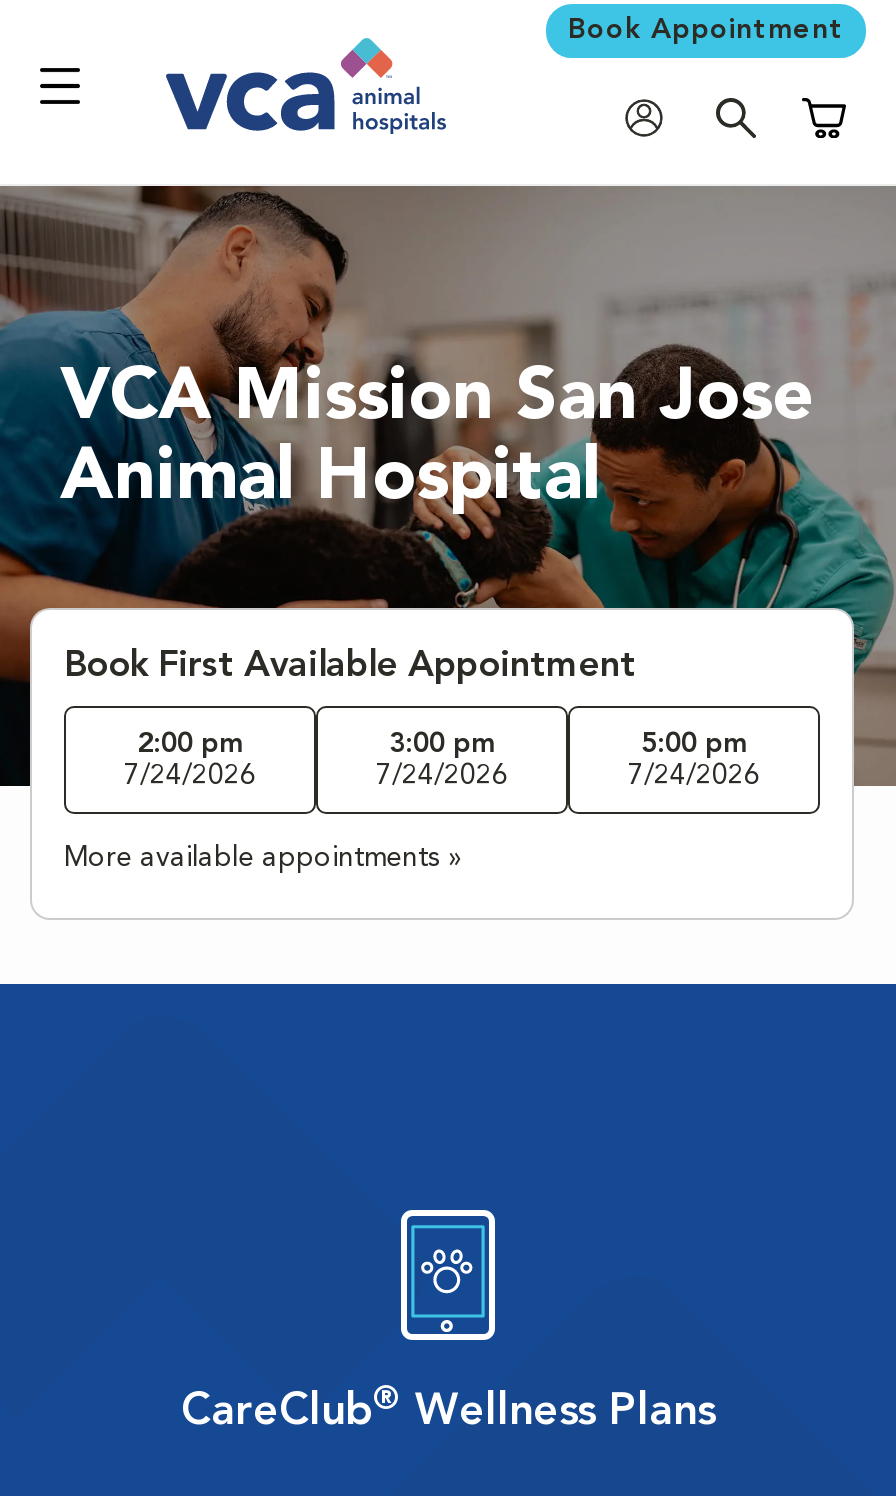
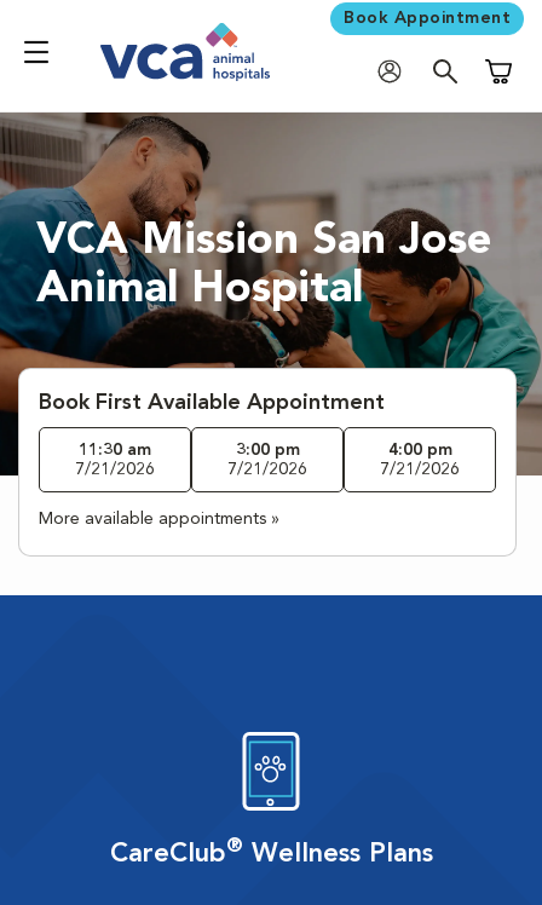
[124,730,256,790] 2:00 pm | 7/24/2026 -> [75,442,155,478] 11:30 am | 7/21/2026
[641,730,747,758] 5:00 pm -> [388,442,452,459] 4:00 pm
[376,762,508,790] 7/24/2026 -> [227,461,307,478] 7/21/2026
[628,762,760,790] 7/24/2026 -> [380,461,460,478] 7/21/2026

